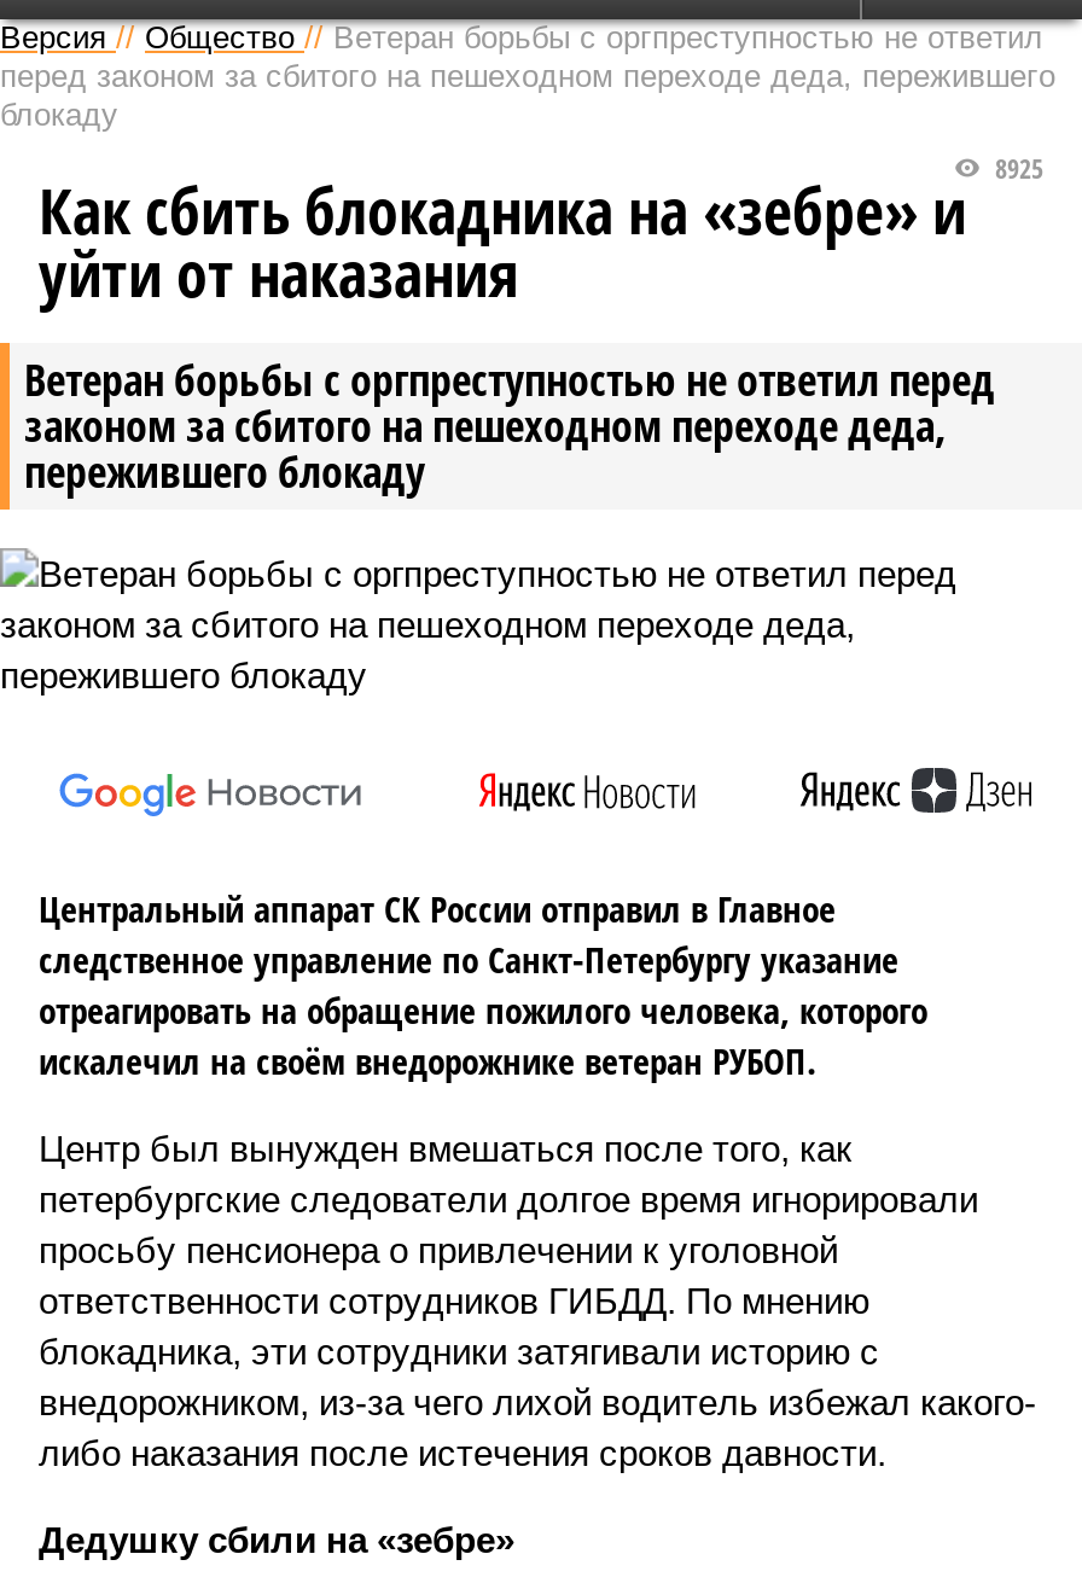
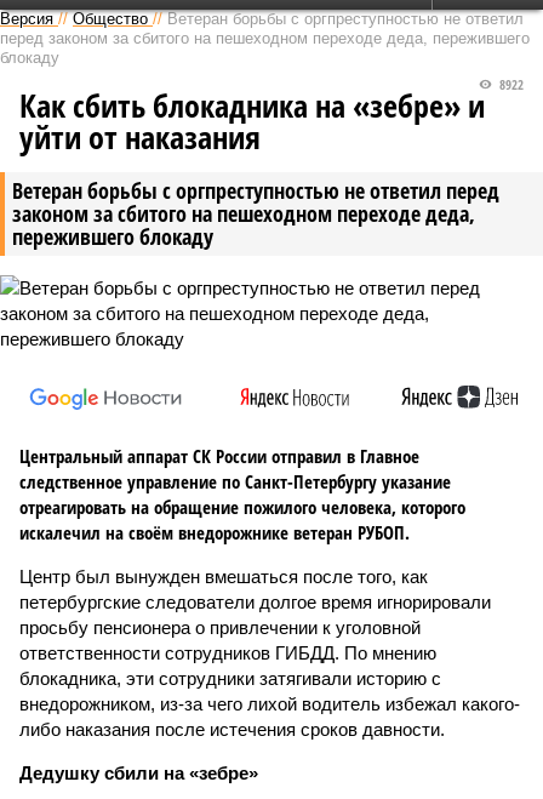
[39,150,1043,254] Как сбить блокадника на «зебре» и 8925 -> [19,75,524,127] Как сбить блокадника на «зебре» и 8922

